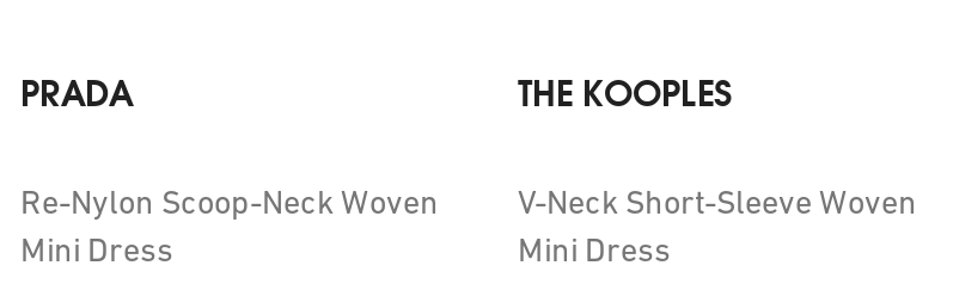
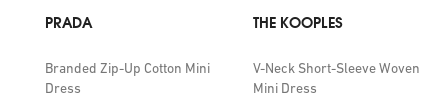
[20,183,439,269] Re-Nylon Scoop-Neck Woven | Mini Dress -> [45,60,210,96] Branded Zip-Up Cotton Mini | Dress

